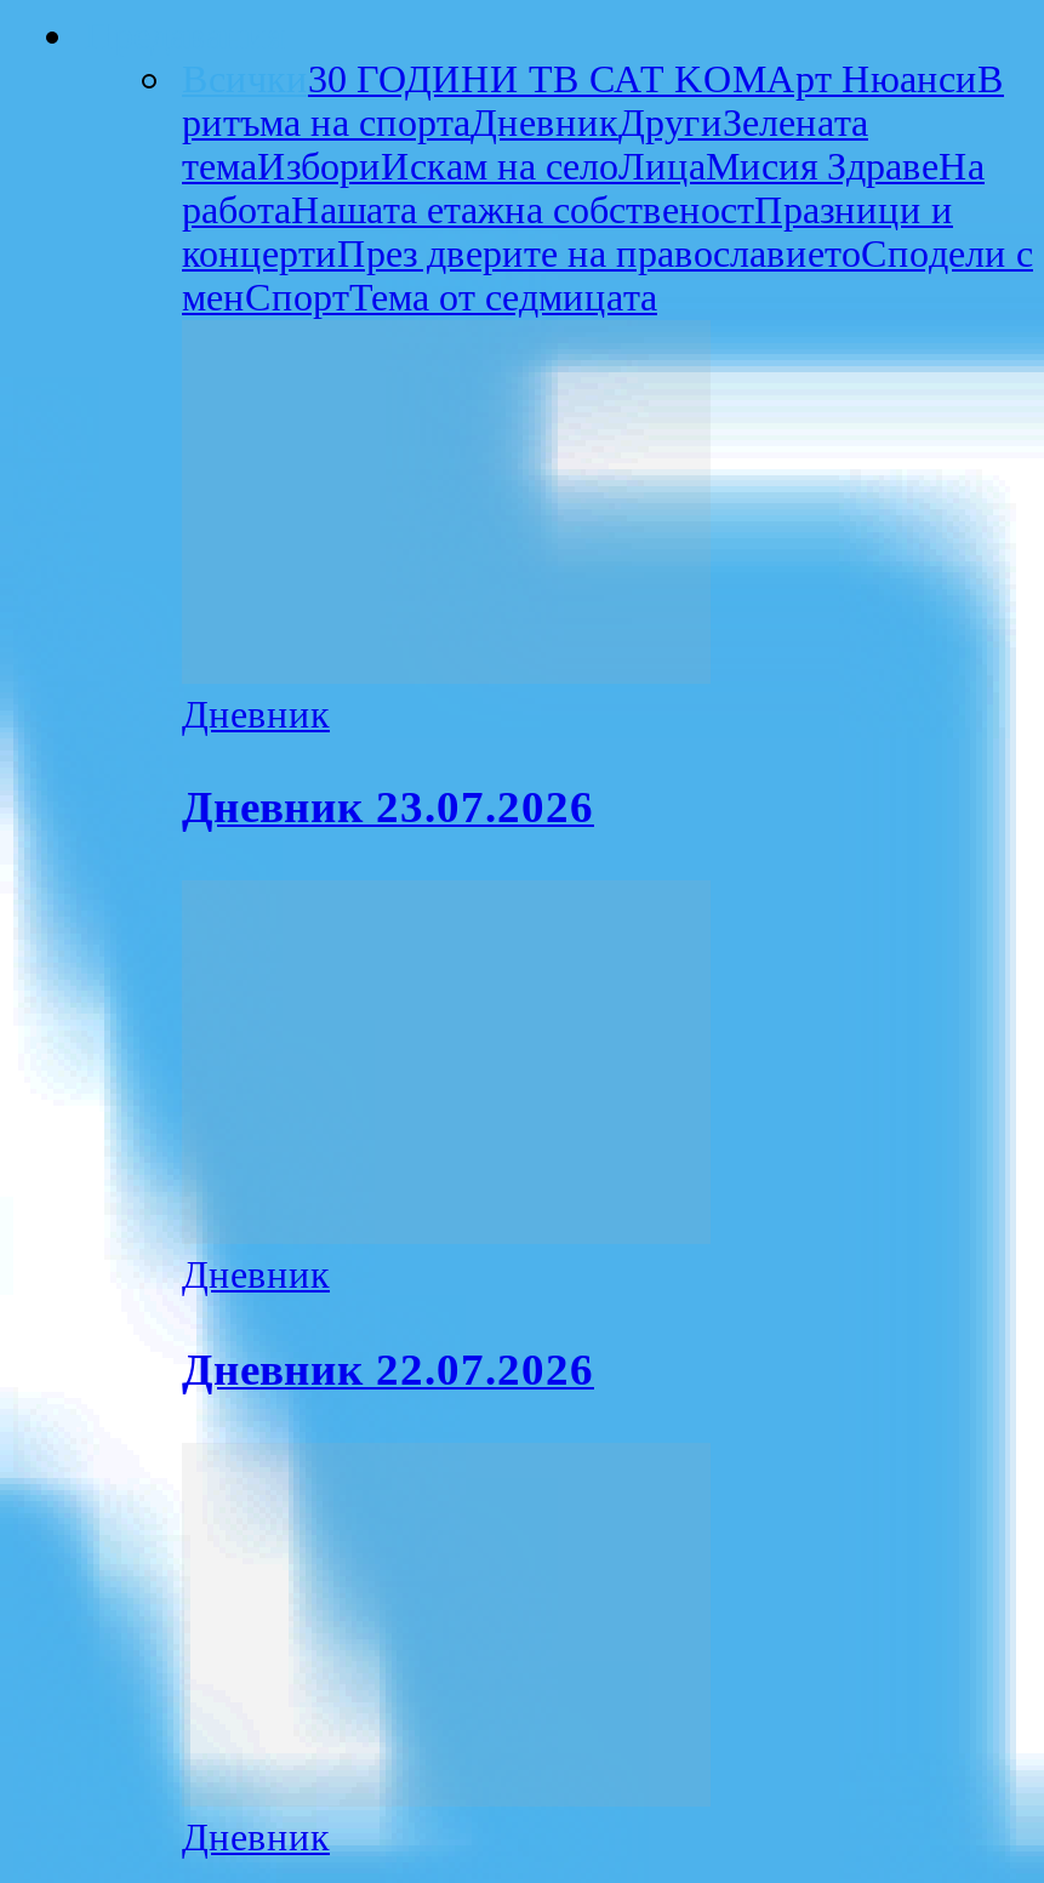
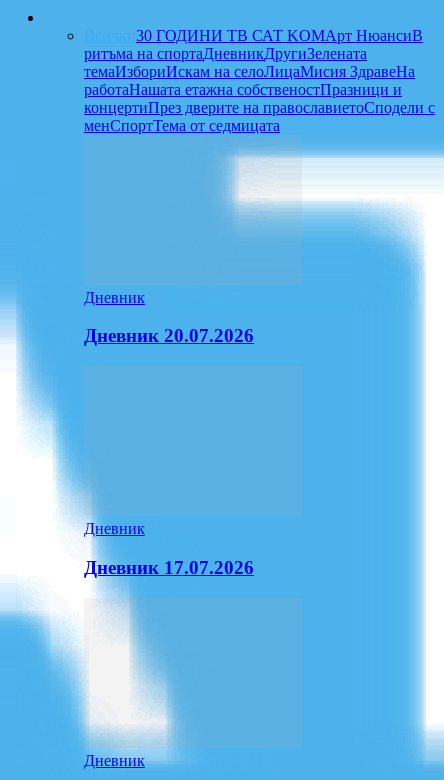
[182,782,594,833] Дневник 23.07.2026 -> [84,325,254,346] Дневник 20.07.2026
[182,1343,594,1394] Дневник 22.07.2026 -> [84,557,254,578] Дневник 17.07.2026

